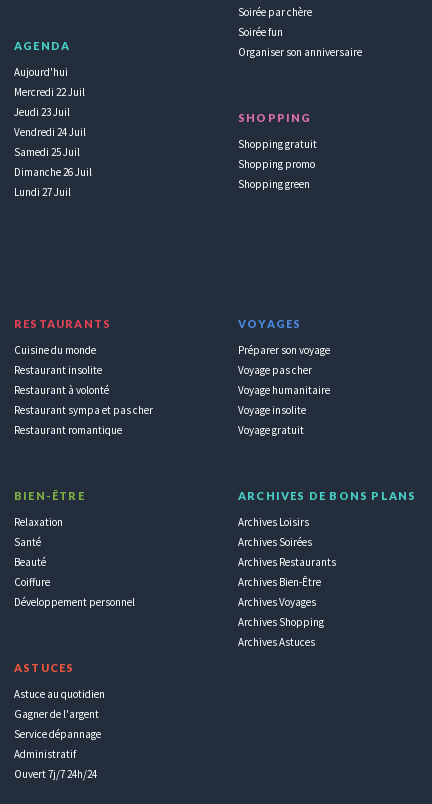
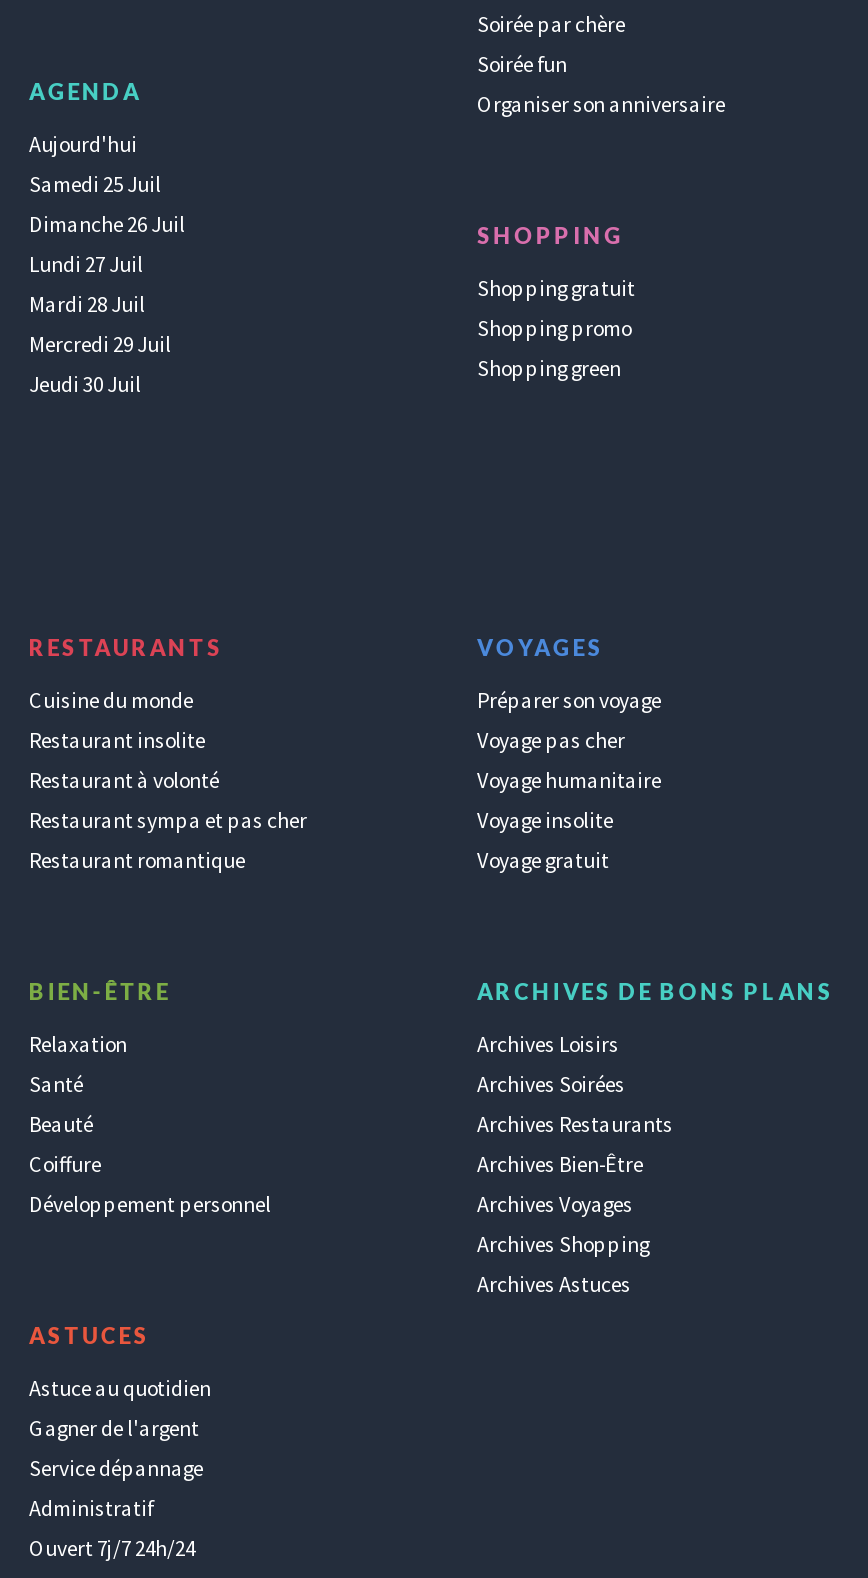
[14,84,86,138] Mercredi 22 Juil | Jeudi 23 Juil | Vendredi 24 Juil -> none
none -> [29,289,171,397] Mardi 28 Juil | Mercredi 29 Juil | Jeudi 30 Juil
moved [14,144,92,198] -> [29,169,185,277]: Samedi 25 Juil | Dimanche 26 Juil | Lundi 27 Juil

